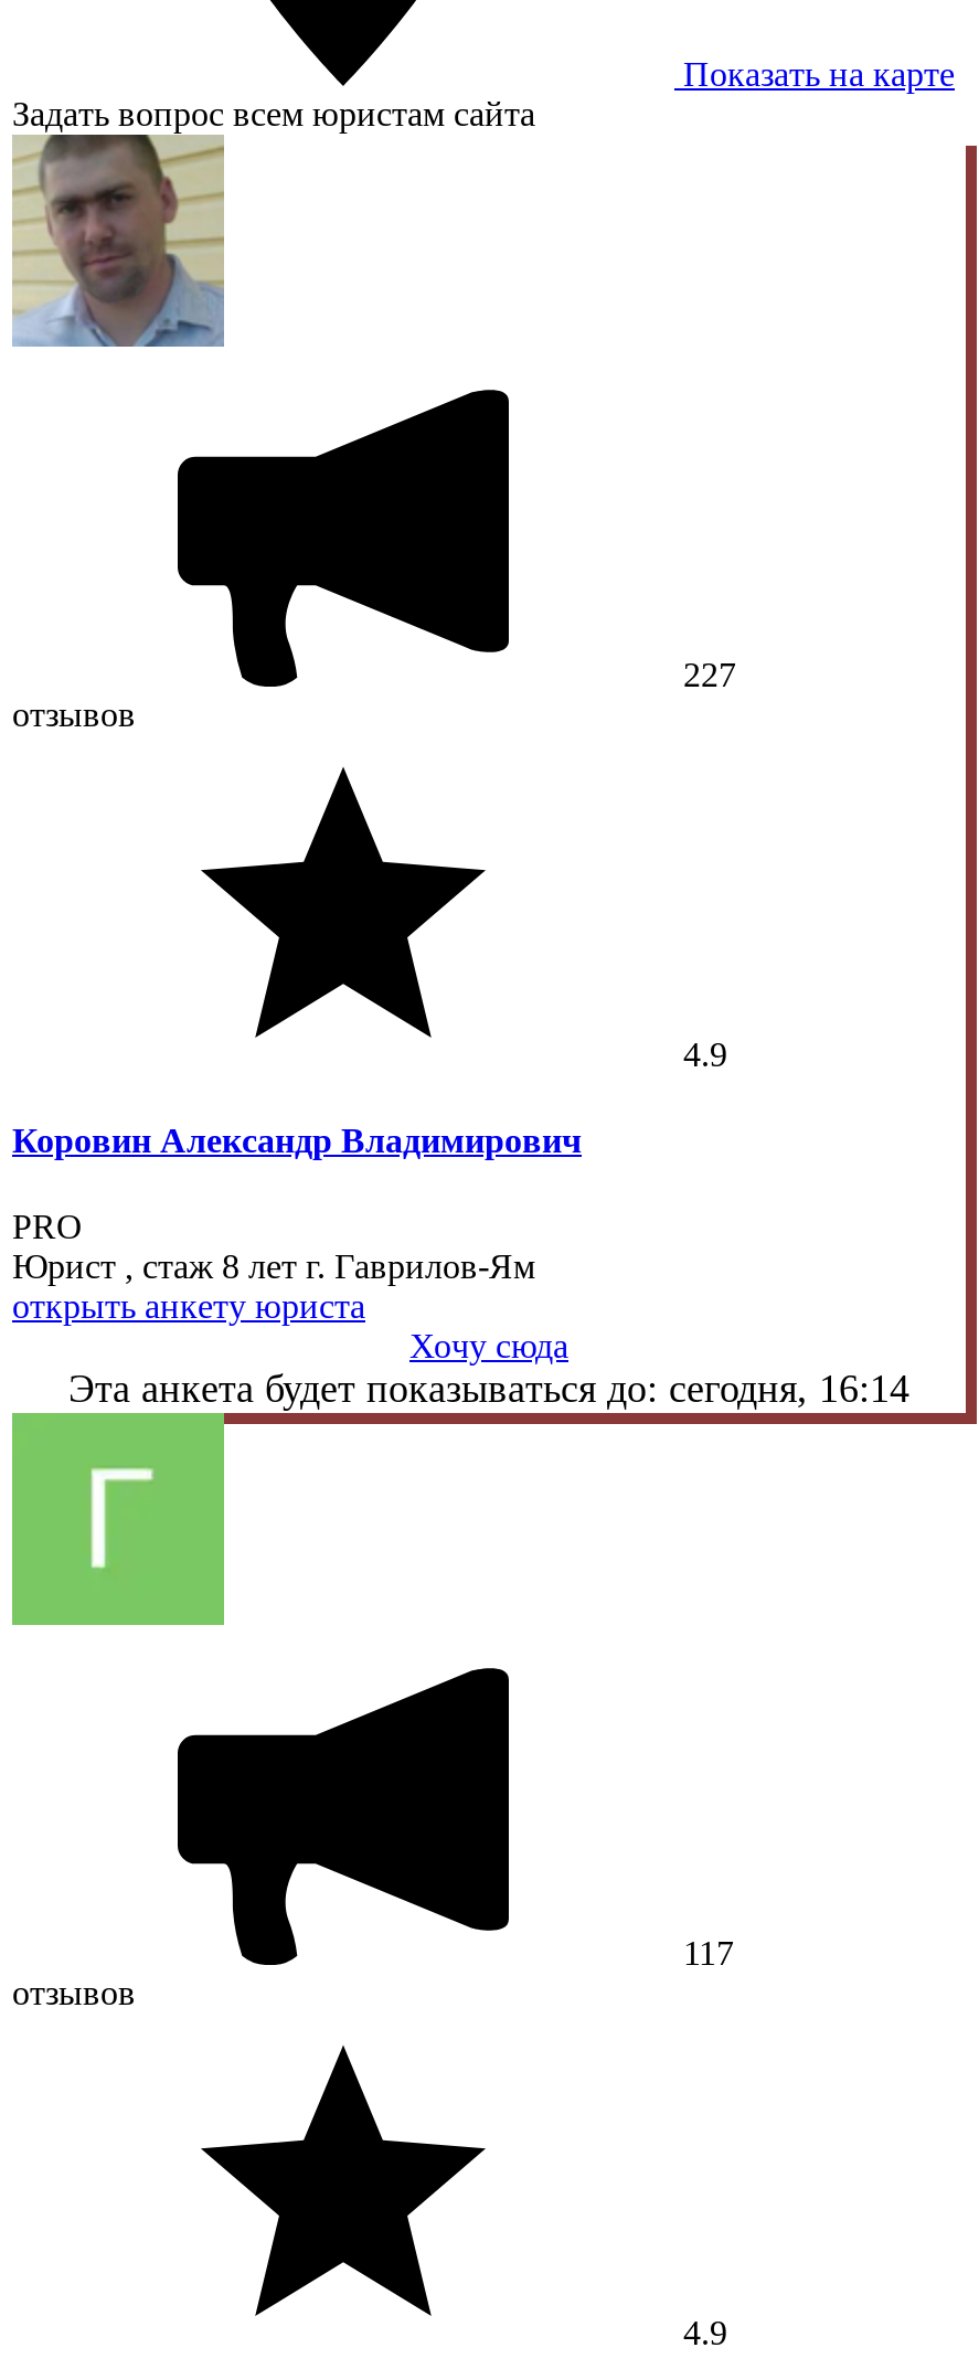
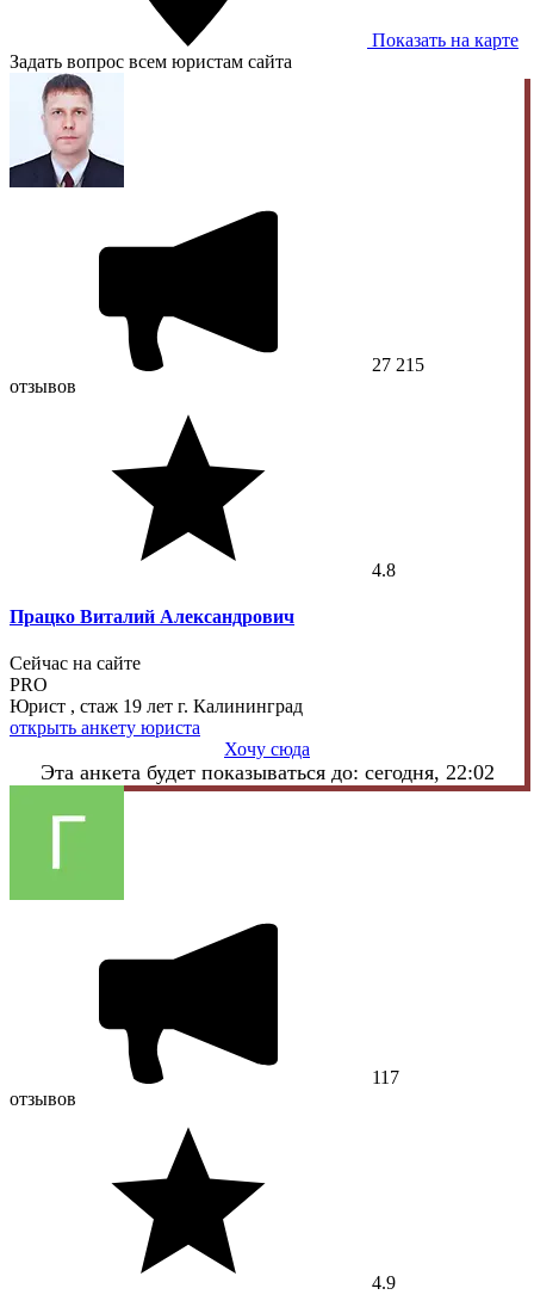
[10,137,226,349] [image] -> [8,74,124,189] [image]
[674,655,736,693] 227 -> [367,354,424,375] 27 215
[12,1035,727,1159] 4.9 | Коровин Александр Владимирович -> [10,560,396,674] 4.8 | Працко Виталий Александрович | Сейчас на сайте
[12,1248,535,1286] Юрист , стаж 8 лет г. Гаврилов-Ям -> [10,696,303,717] Юрист , стаж 19 лет г. Калининград
[68,1367,909,1411] Эта анкета будет показываться до: сегодня, 16:14 -> [40,761,494,785] Эта анкета будет показываться до: сегодня, 22:02

